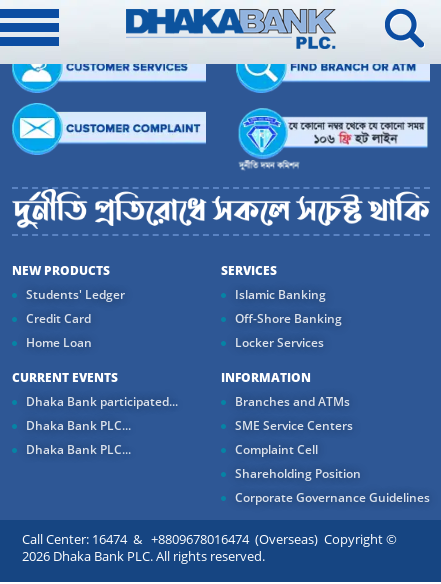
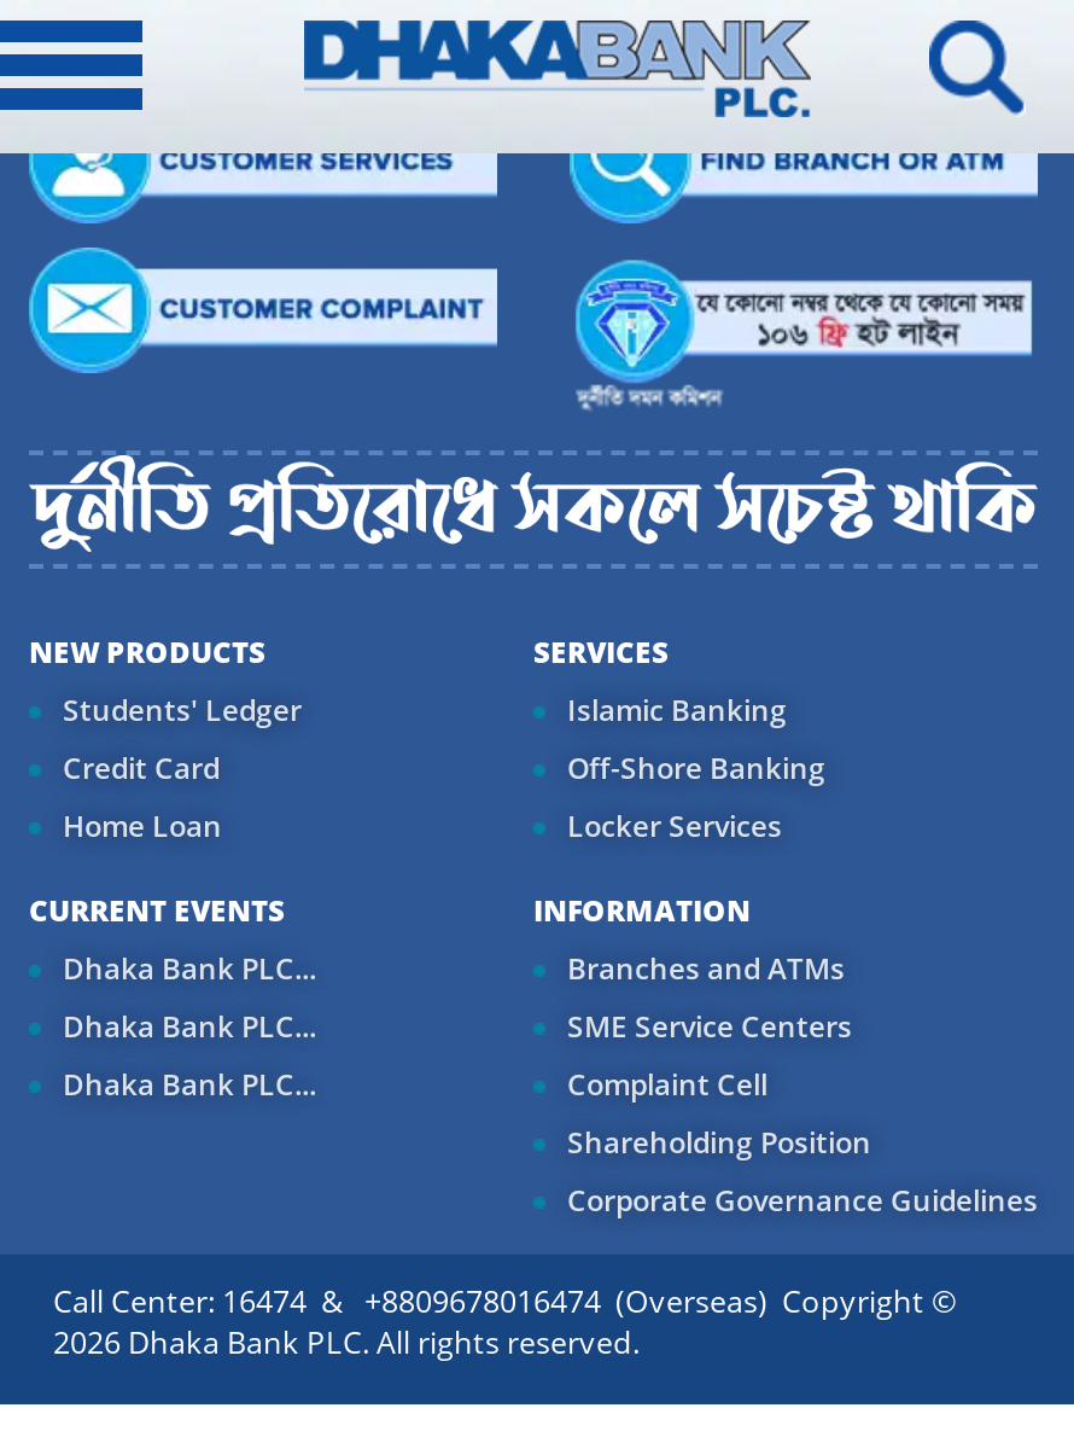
[26,393,178,410] Dhaka Bank participated... -> [63,949,316,990] Dhaka Bank PLC...

